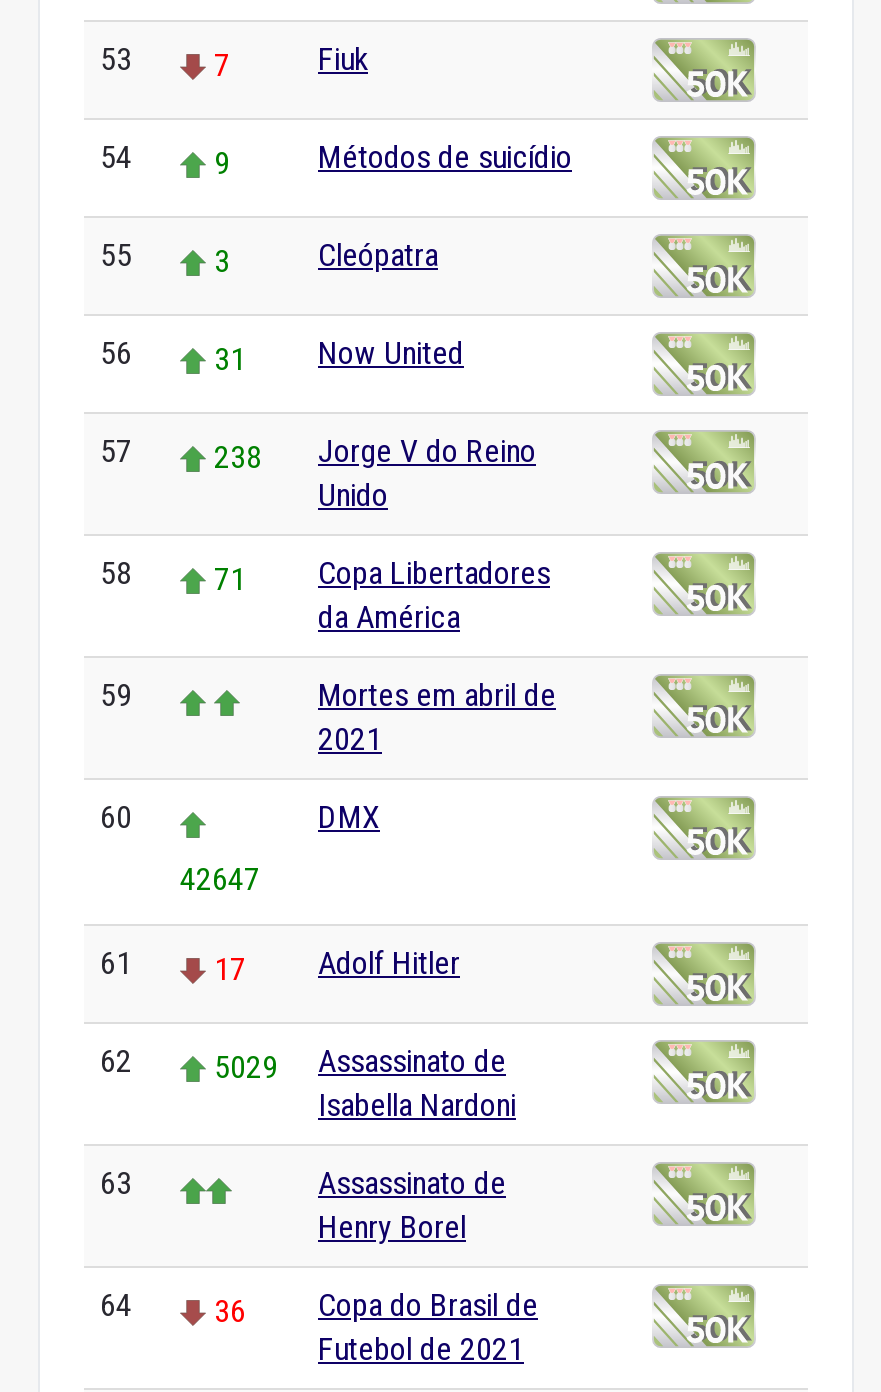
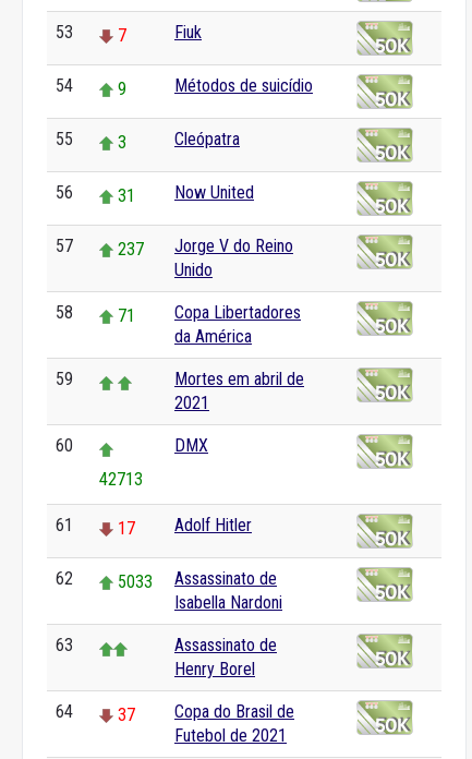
[100,432,536,476] 57 238 Jorge V do Reino -> [56,236,293,260] 57 237 Jorge V do Reino
[180,860,260,898] 42647 -> [99,469,143,490] 42713
[100,1042,506,1086] 62 5029 Assassinato de -> [56,568,277,592] 62 5033 Assassinato de
[100,1286,538,1330] 64 36 Copa do Brasil de -> [56,701,294,725] 64 37 Copa do Brasil de

